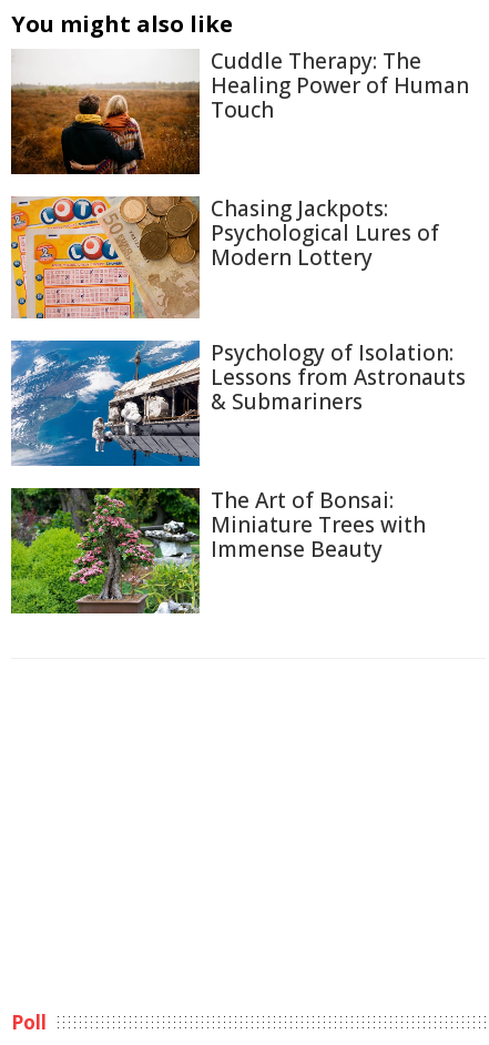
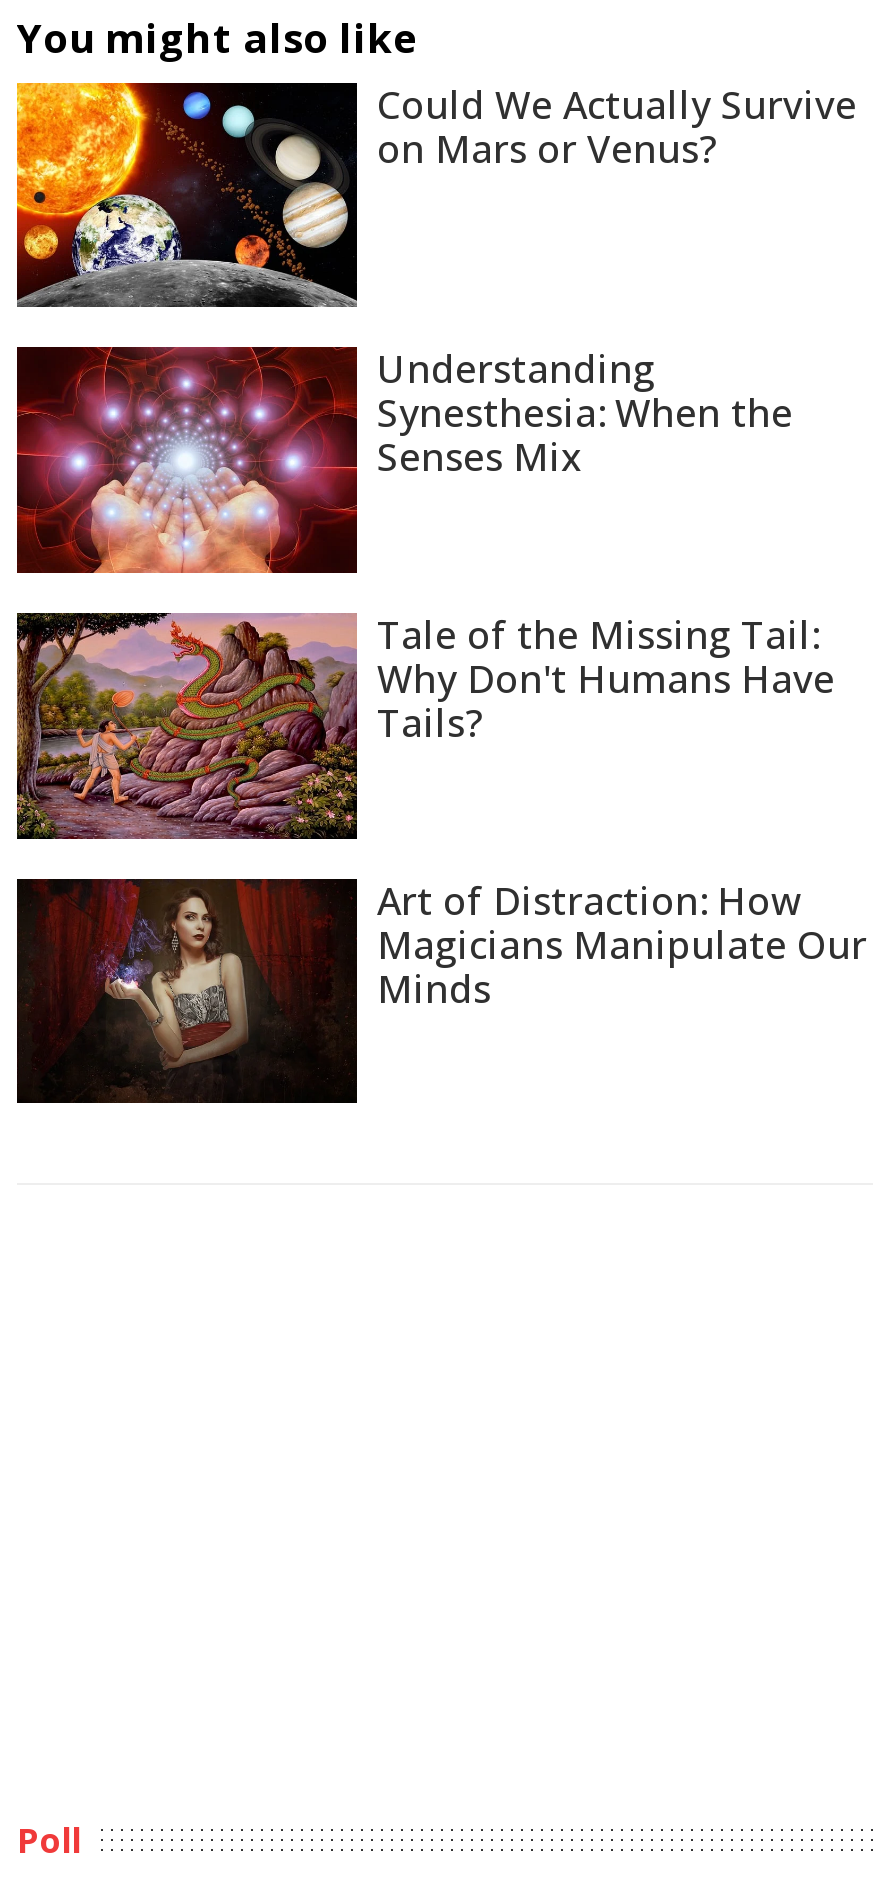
[10,47,469,175] [image] | Cuddle Therapy: The | Healing Power of Human | Touch -> [15,79,857,309] [image] | Could We Actually Survive | on Mars or Venus?
[10,195,439,319] [image] | Chasing Jackpots: | Psychological Lures of | Modern Lottery -> [15,342,793,575] [image] | Understanding | Synesthesia: When the | Senses Mix
[10,338,466,467] [image] | Psychology of Isolation: | Lessons from Astronauts | & Submariners -> [15,609,835,841] [image] | Tale of the Missing Tail: | Why Don't Humans Have | Tails?
[10,486,426,615] [image] | The Art of Bonsai: | Miniature Trees with | Immense Beauty -> [15,875,867,1105] [image] | Art of Distraction: How | Magicians Manipulate Our | Minds

